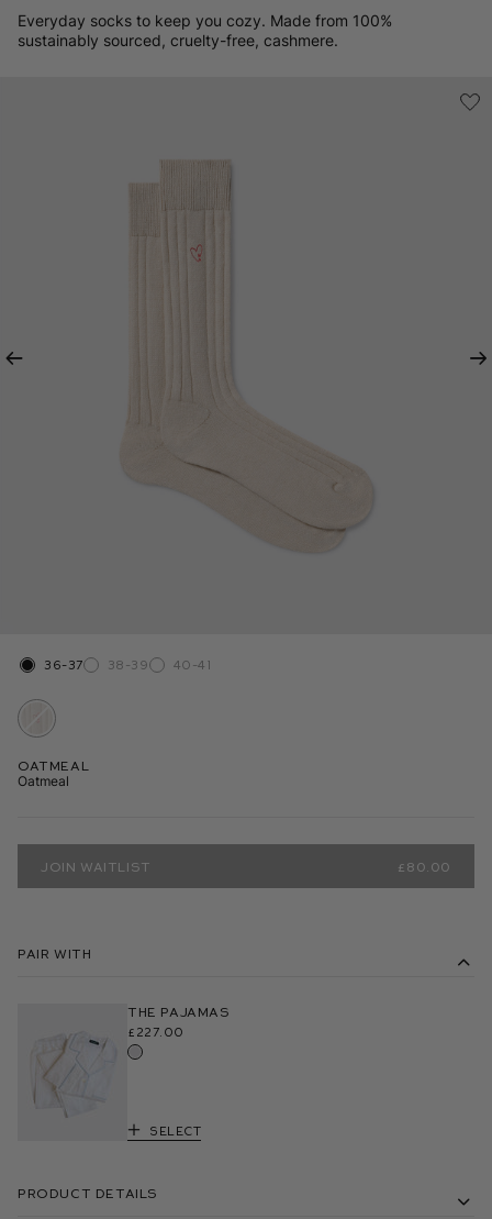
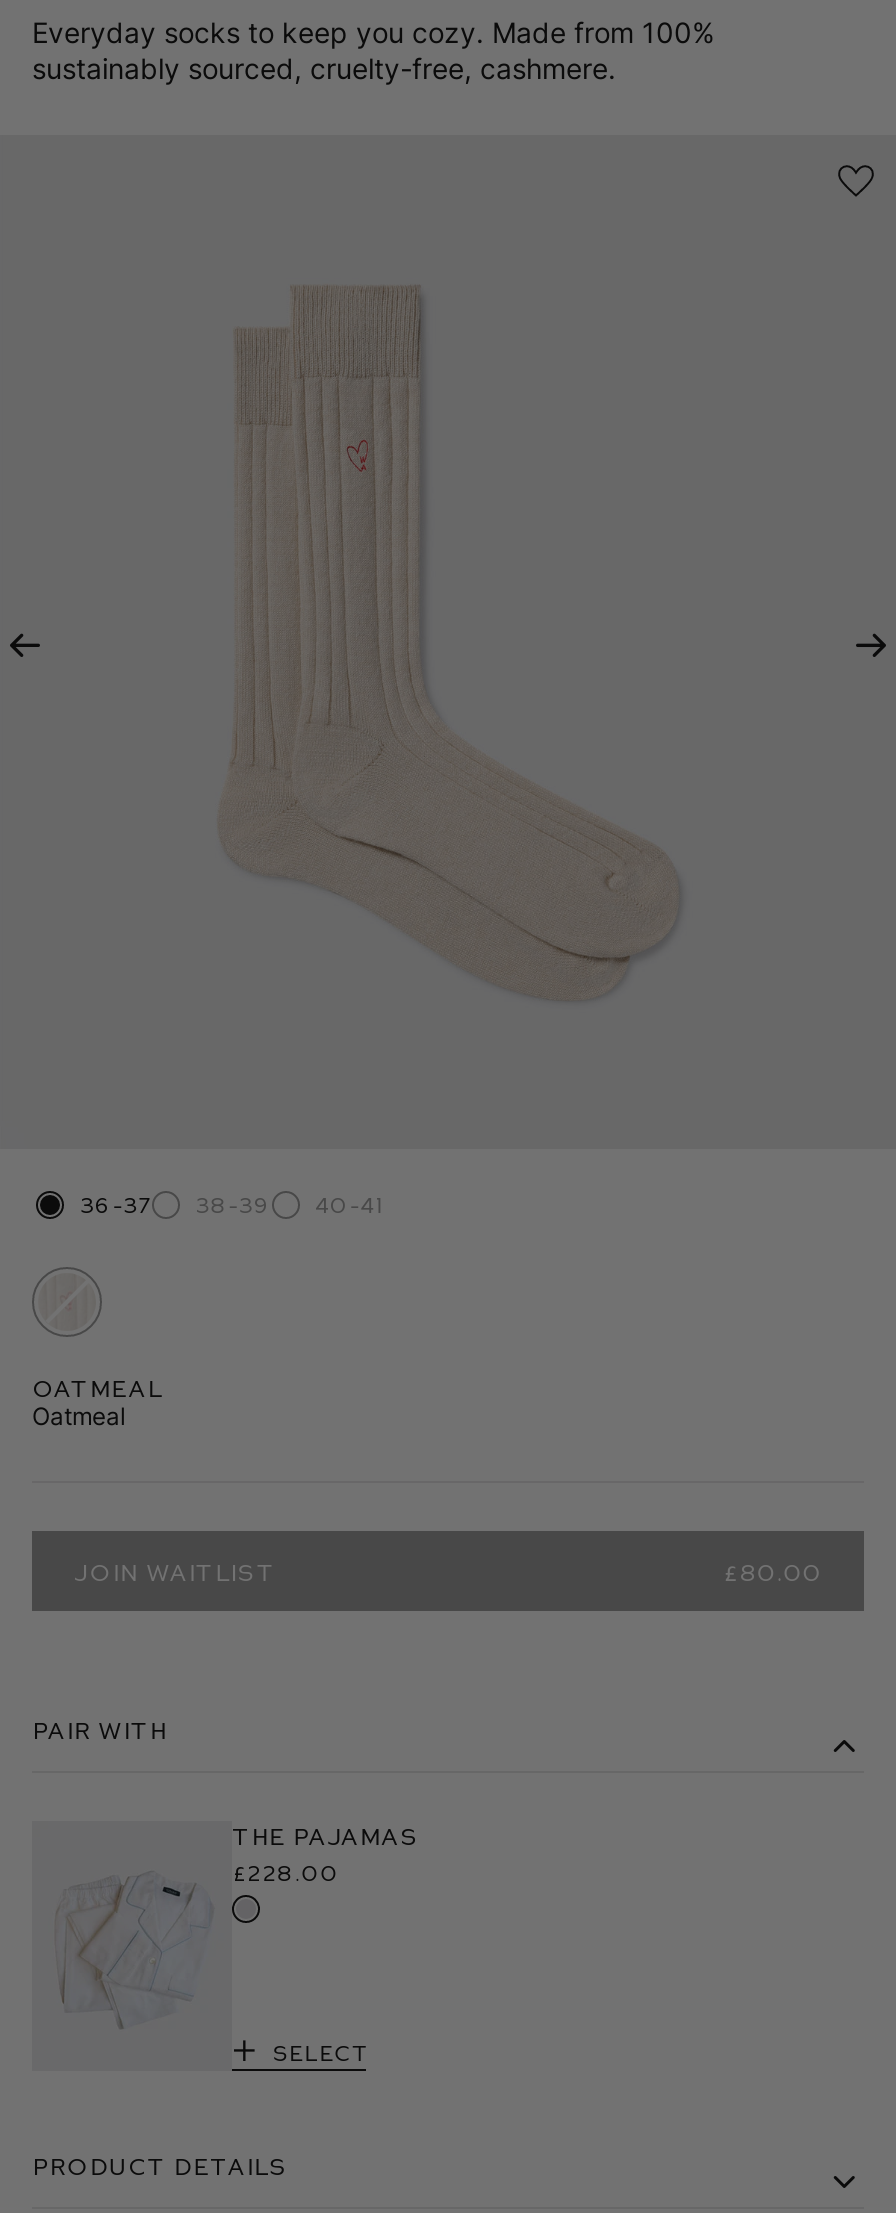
[127,1024,184,1039] £227.00 -> [232,1859,340,1885] £228.00

